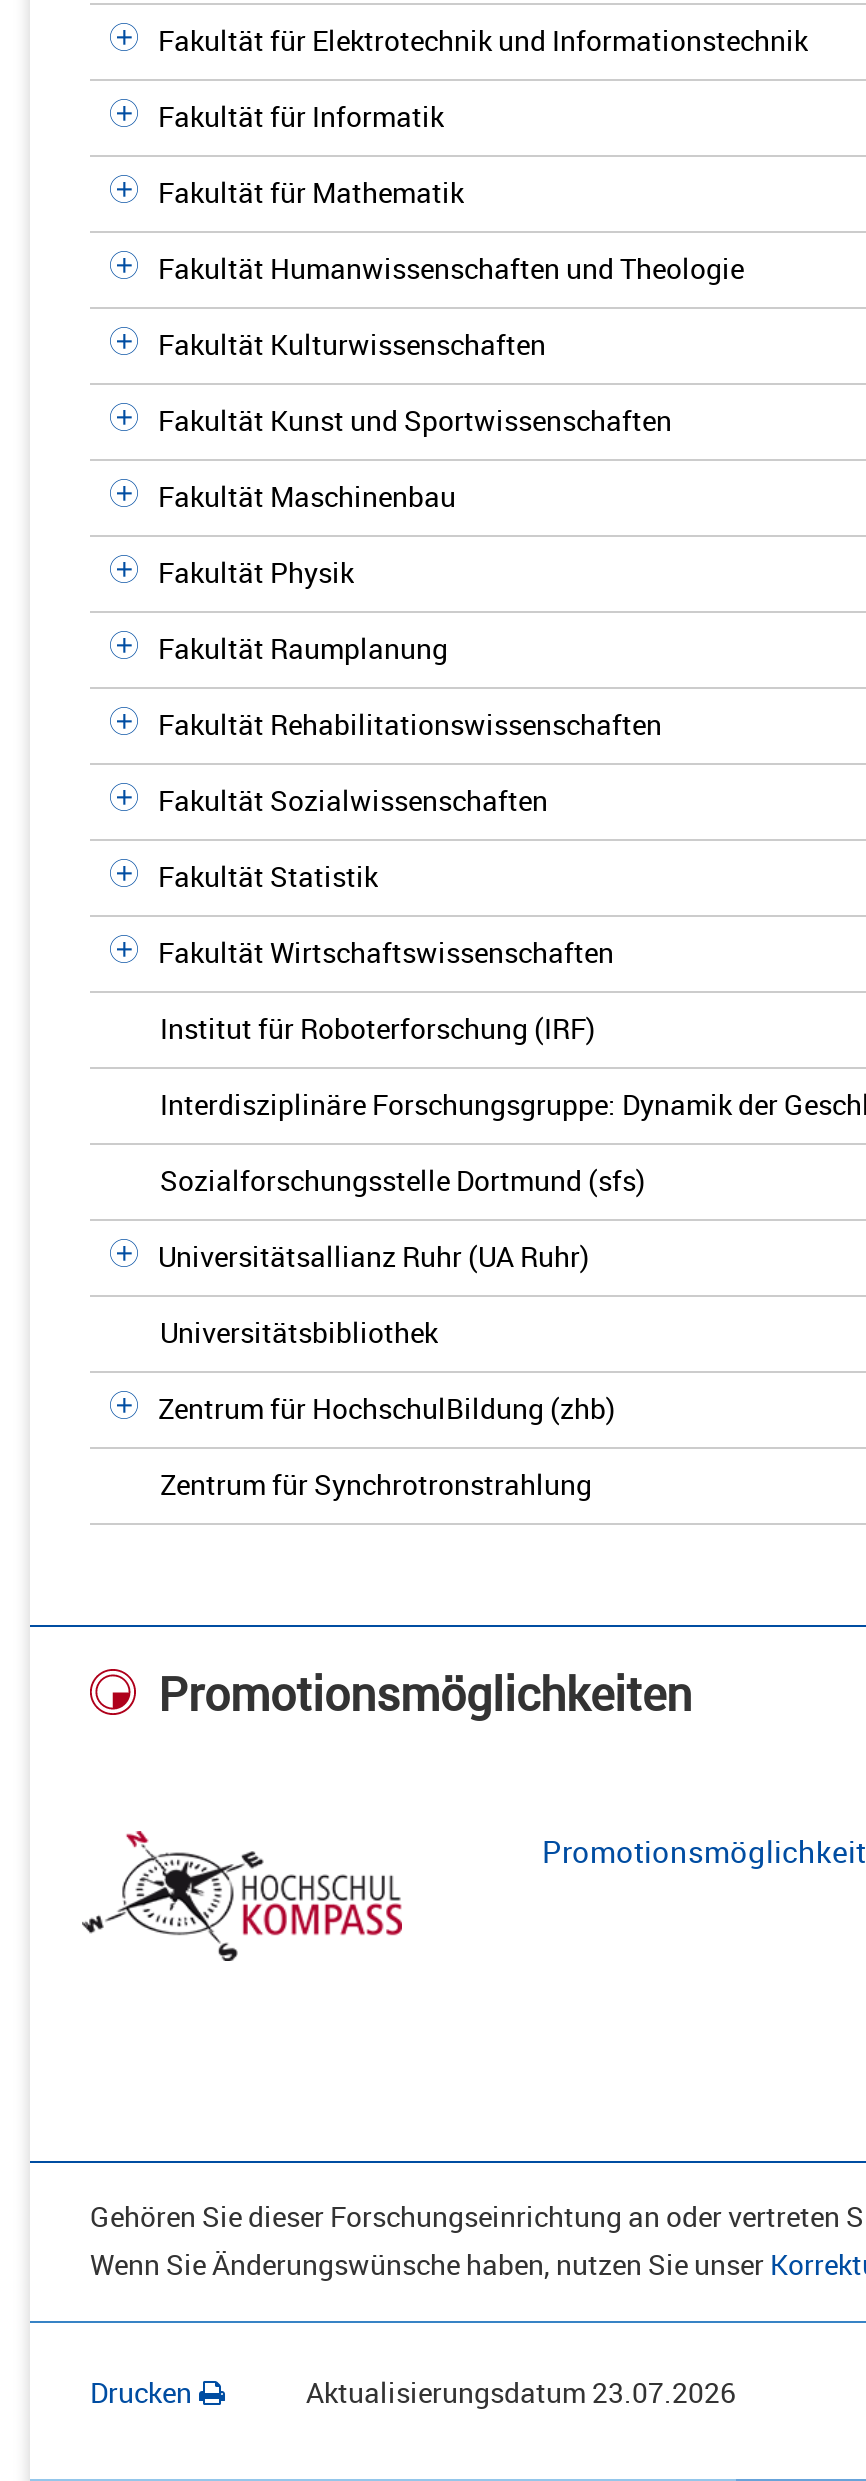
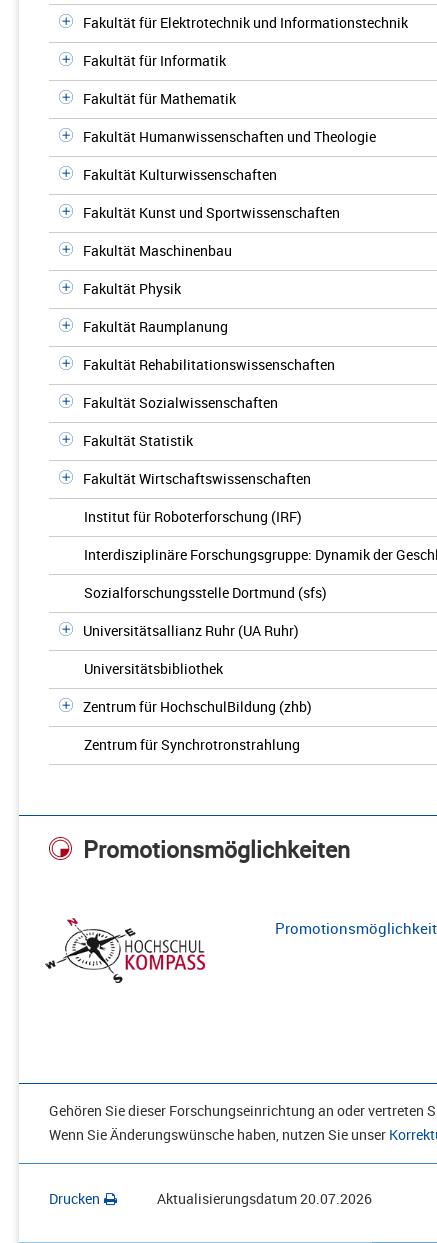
[306,2373,736,2411] Aktualisierungsdatum 23.07.2026 -> [157,1189,372,1208] Aktualisierungsdatum 20.07.2026

